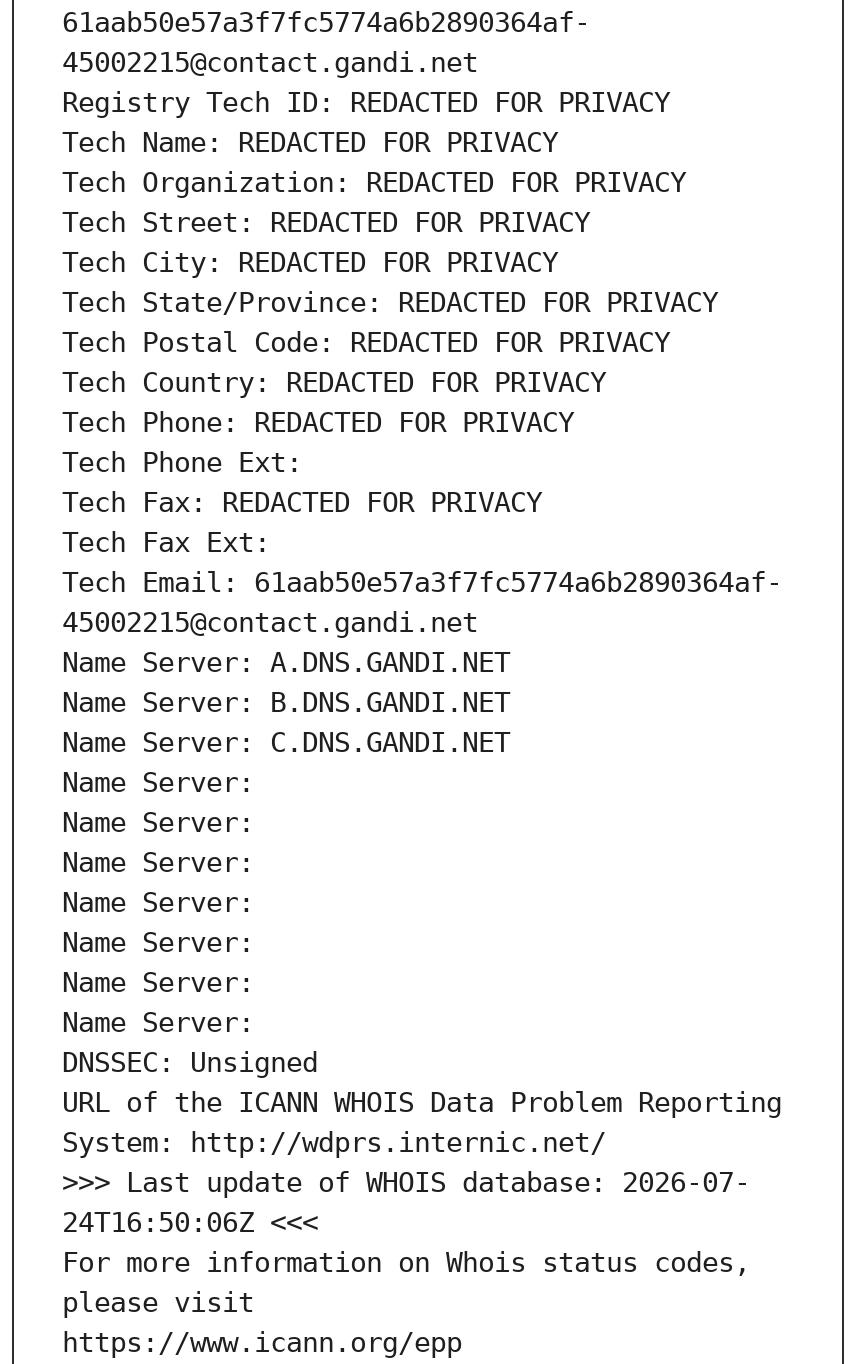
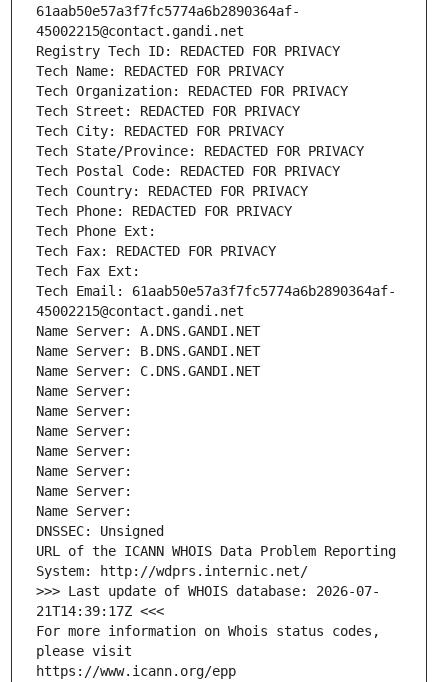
[62,1207,318,1239] 24T16:50:06Z <<< -> [36,603,164,619] 21T14:39:17Z <<<

